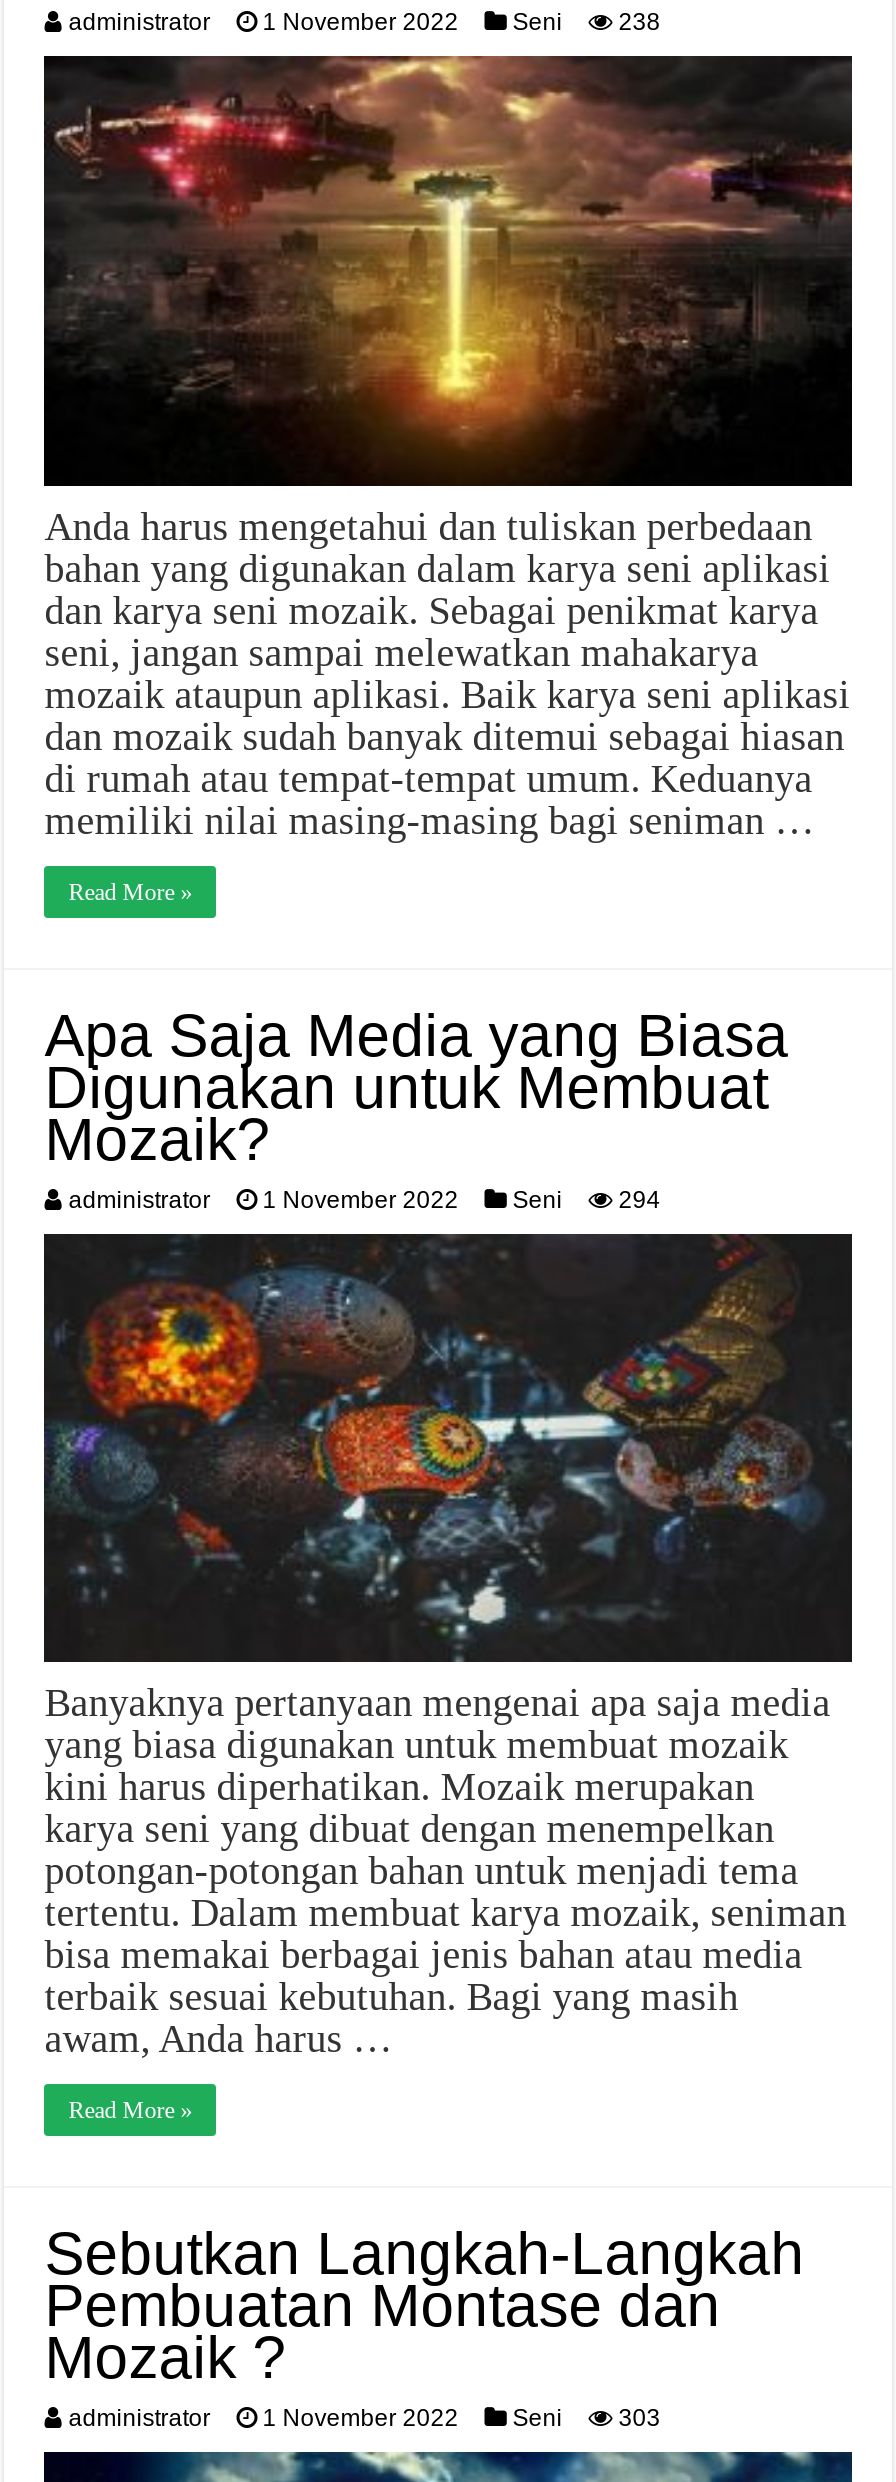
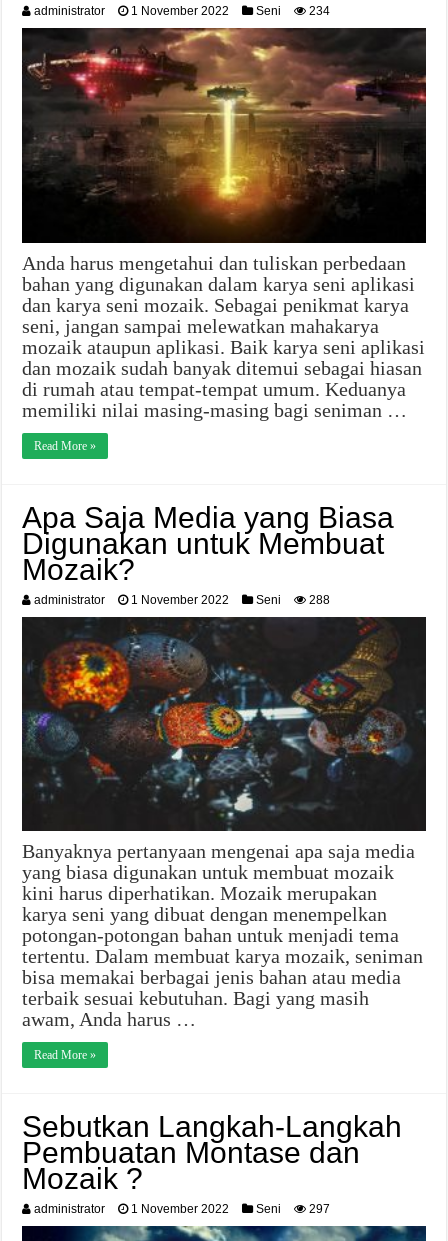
[68,8,660,36] administrator 1 November 2022 Seni 238 -> [34,4,330,18] administrator 1 November 2022 Seni 234
[68,1185,660,1213] administrator 1 November 2022 Seni 294 -> [34,592,330,606] administrator 1 November 2022 Seni 288
[68,2405,660,2433] administrator 1 November 2022 Seni 303 -> [34,1202,330,1216] administrator 1 November 2022 Seni 297

